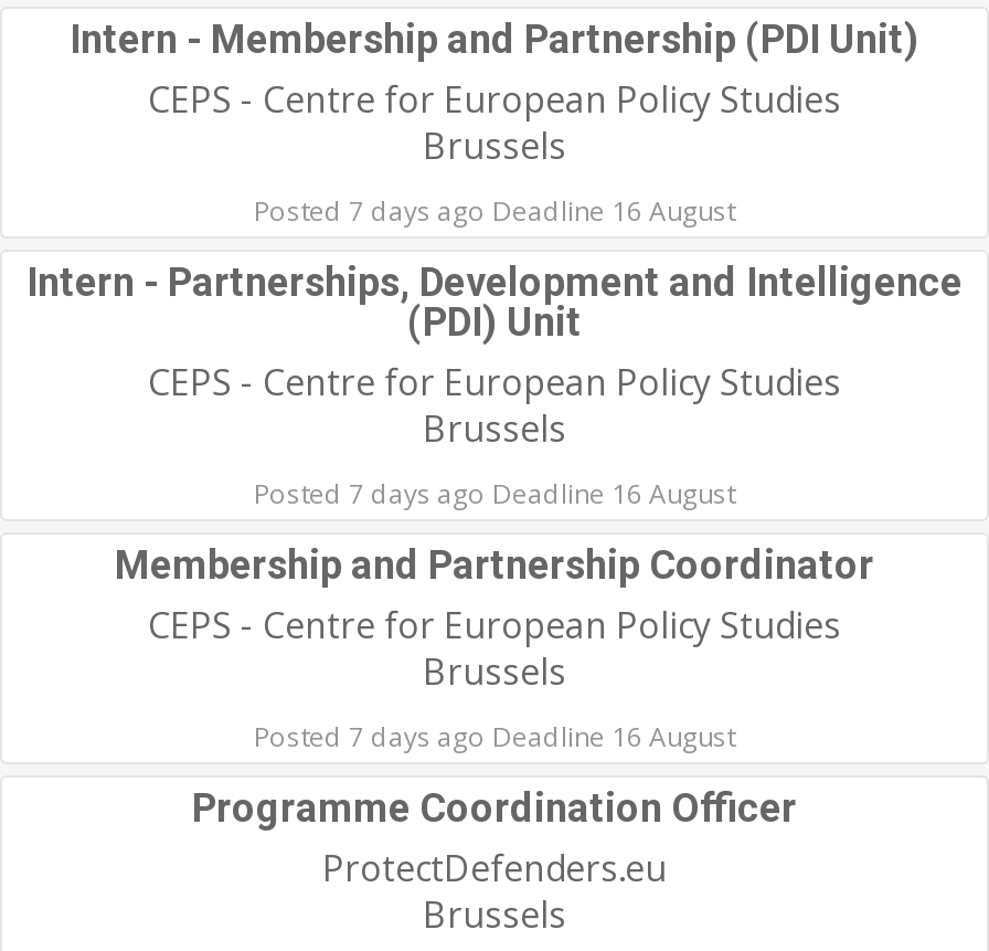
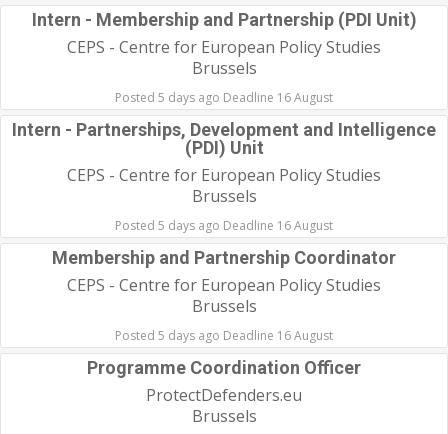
[254,192,735,230] Posted 7 days ago Deadline 16 August -> [115,89,333,106] Posted 5 days ago Deadline 16 August
[254,475,735,513] Posted 7 days ago Deadline 16 August -> [115,217,333,234] Posted 5 days ago Deadline 16 August
[254,718,735,755] Posted 7 days ago Deadline 16 August -> [115,327,333,344] Posted 5 days ago Deadline 16 August

